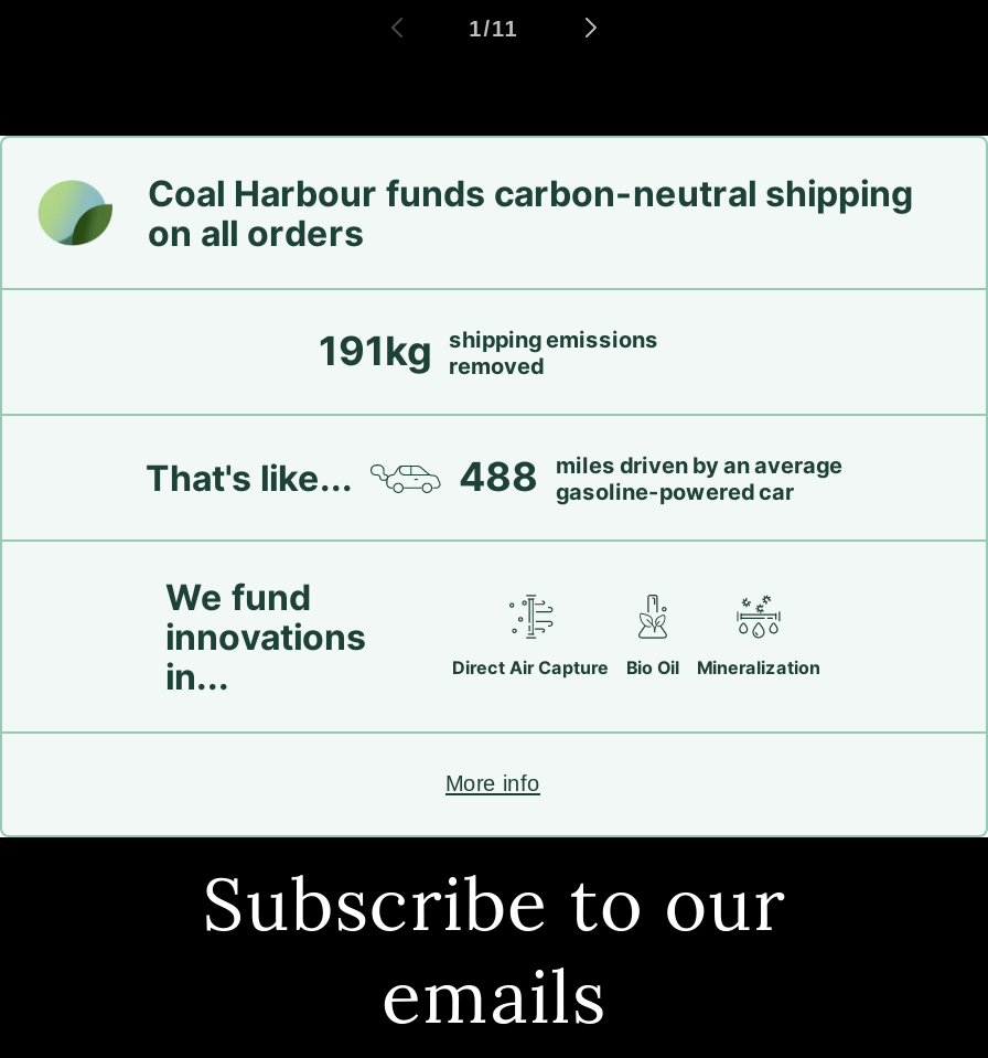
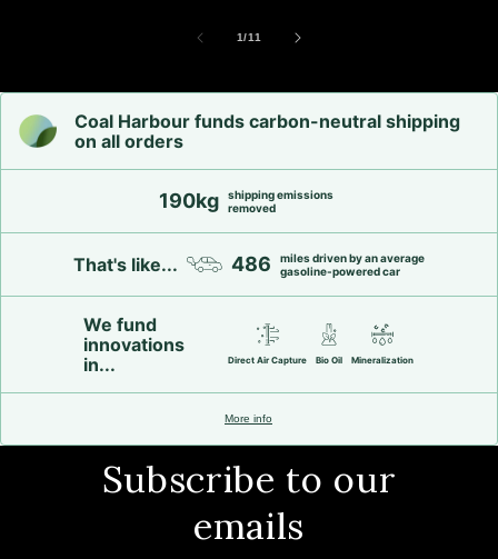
[319,327,658,380] 191kg shipping emissions removed -> [159,188,333,214] 190kg shipping emissions removed
[459,452,842,505] 488 miles driven by an average gasoline-powered car -> [231,251,425,278] 486 miles driven by an average gasoline-powered car

